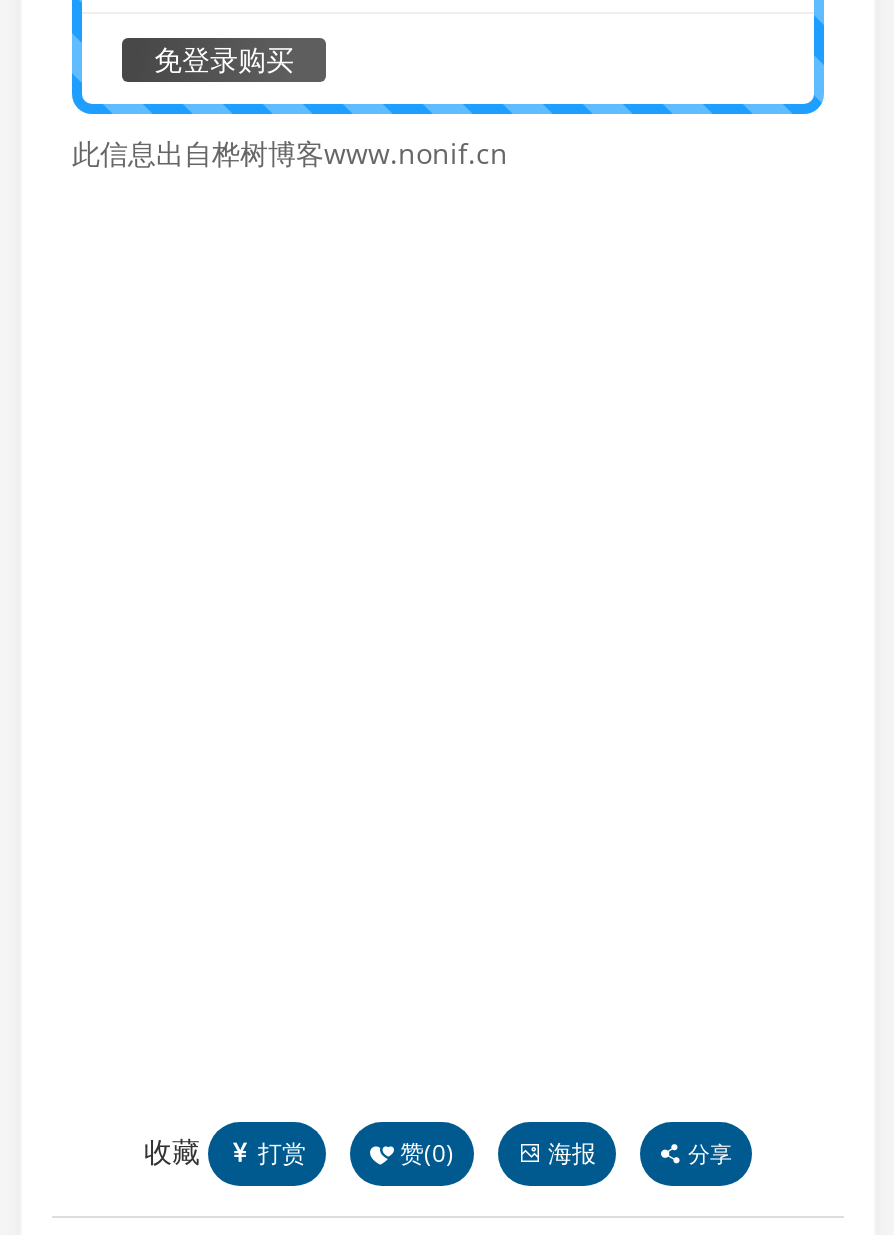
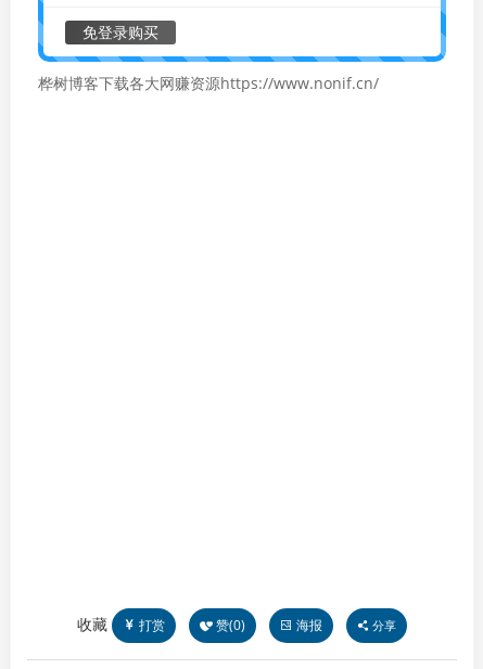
[72,134,508,172] 此信息出自桦树博客www.nonif.cn -> [38,73,379,93] 桦树博客下载各大网赚资源https://www.nonif.cn/

